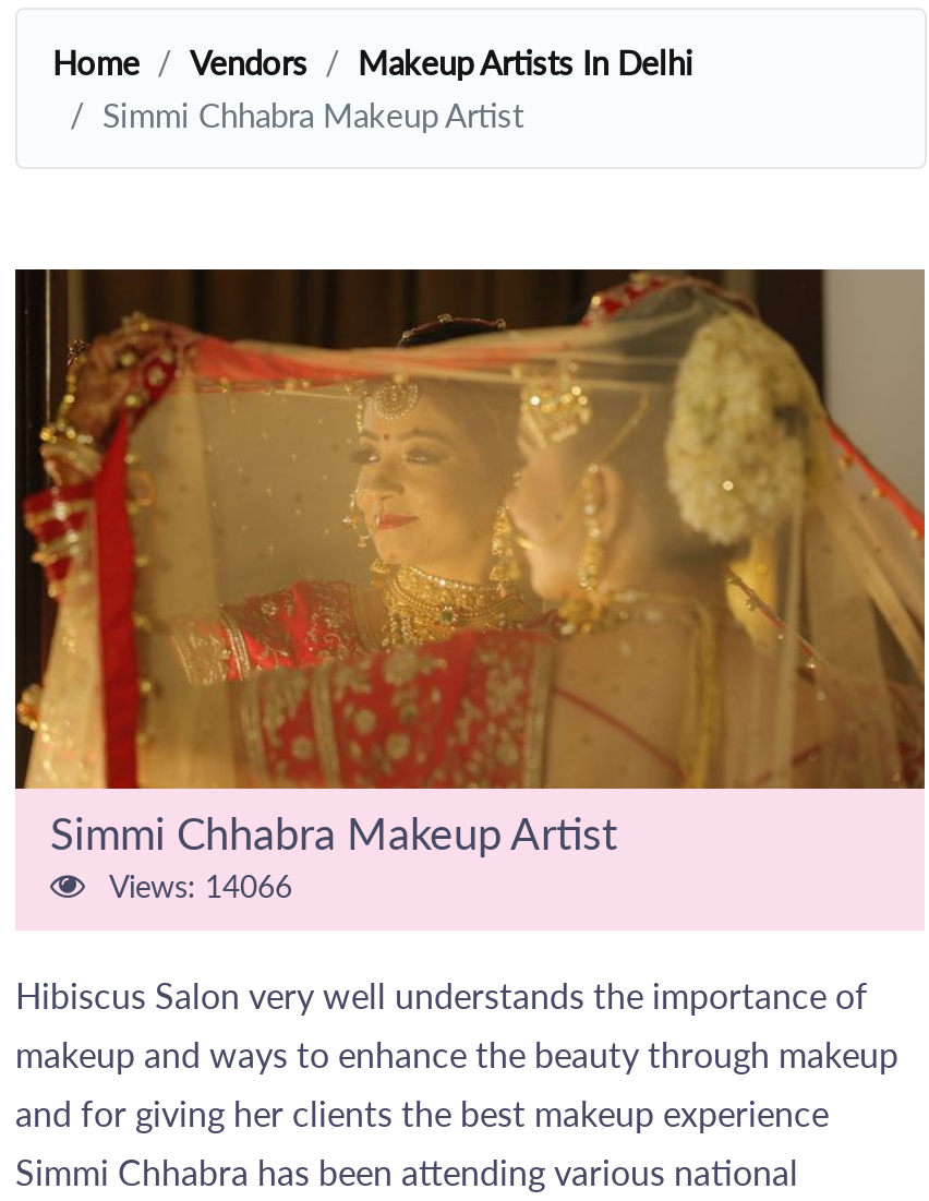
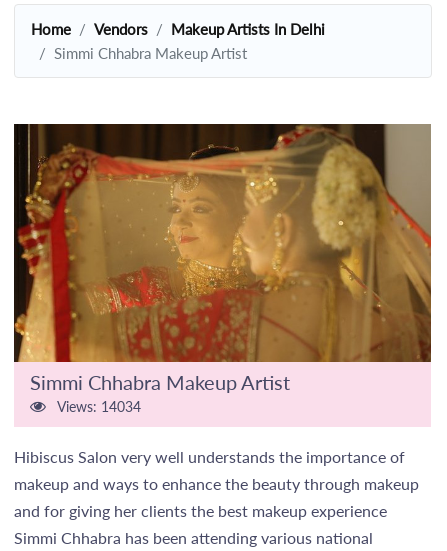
[102,867,292,904] Views: 14066 -> [54,398,141,415] Views: 14034

